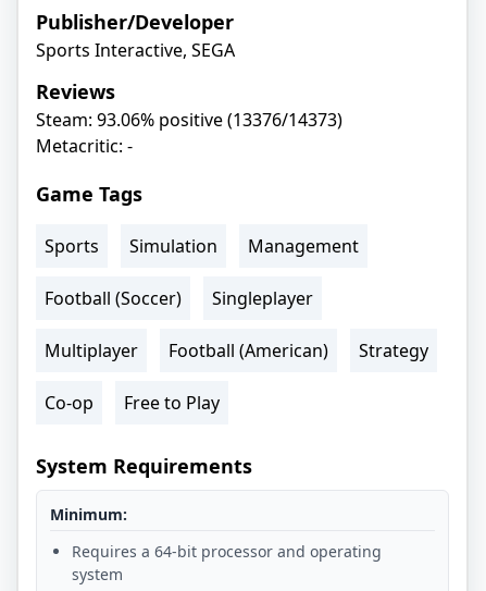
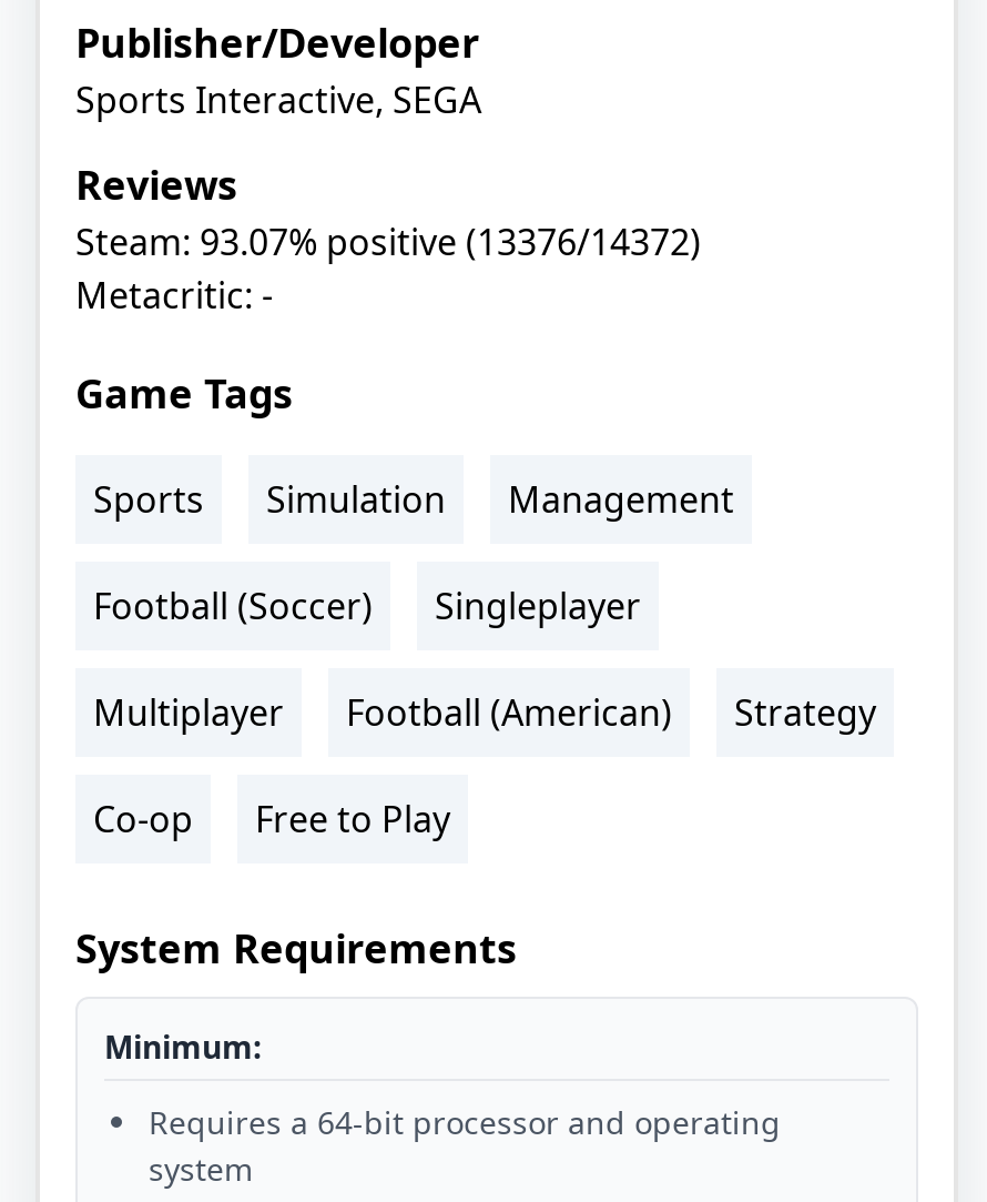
[36,108,342,132] Steam: 93.06% positive (13376/14373) -> [75,218,701,267] Steam: 93.07% positive (13376/14372)

